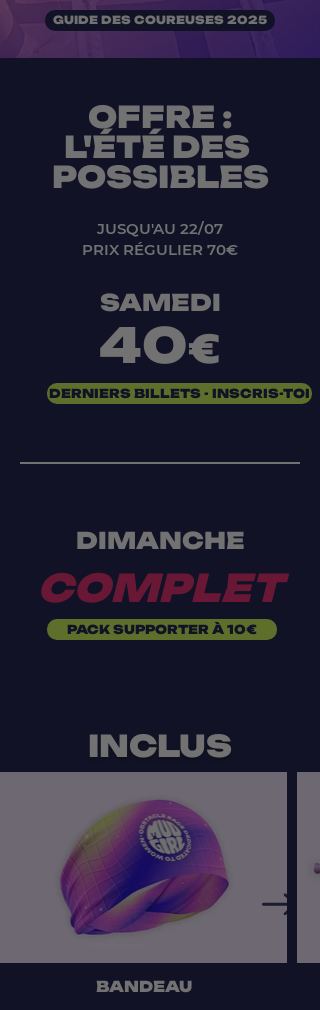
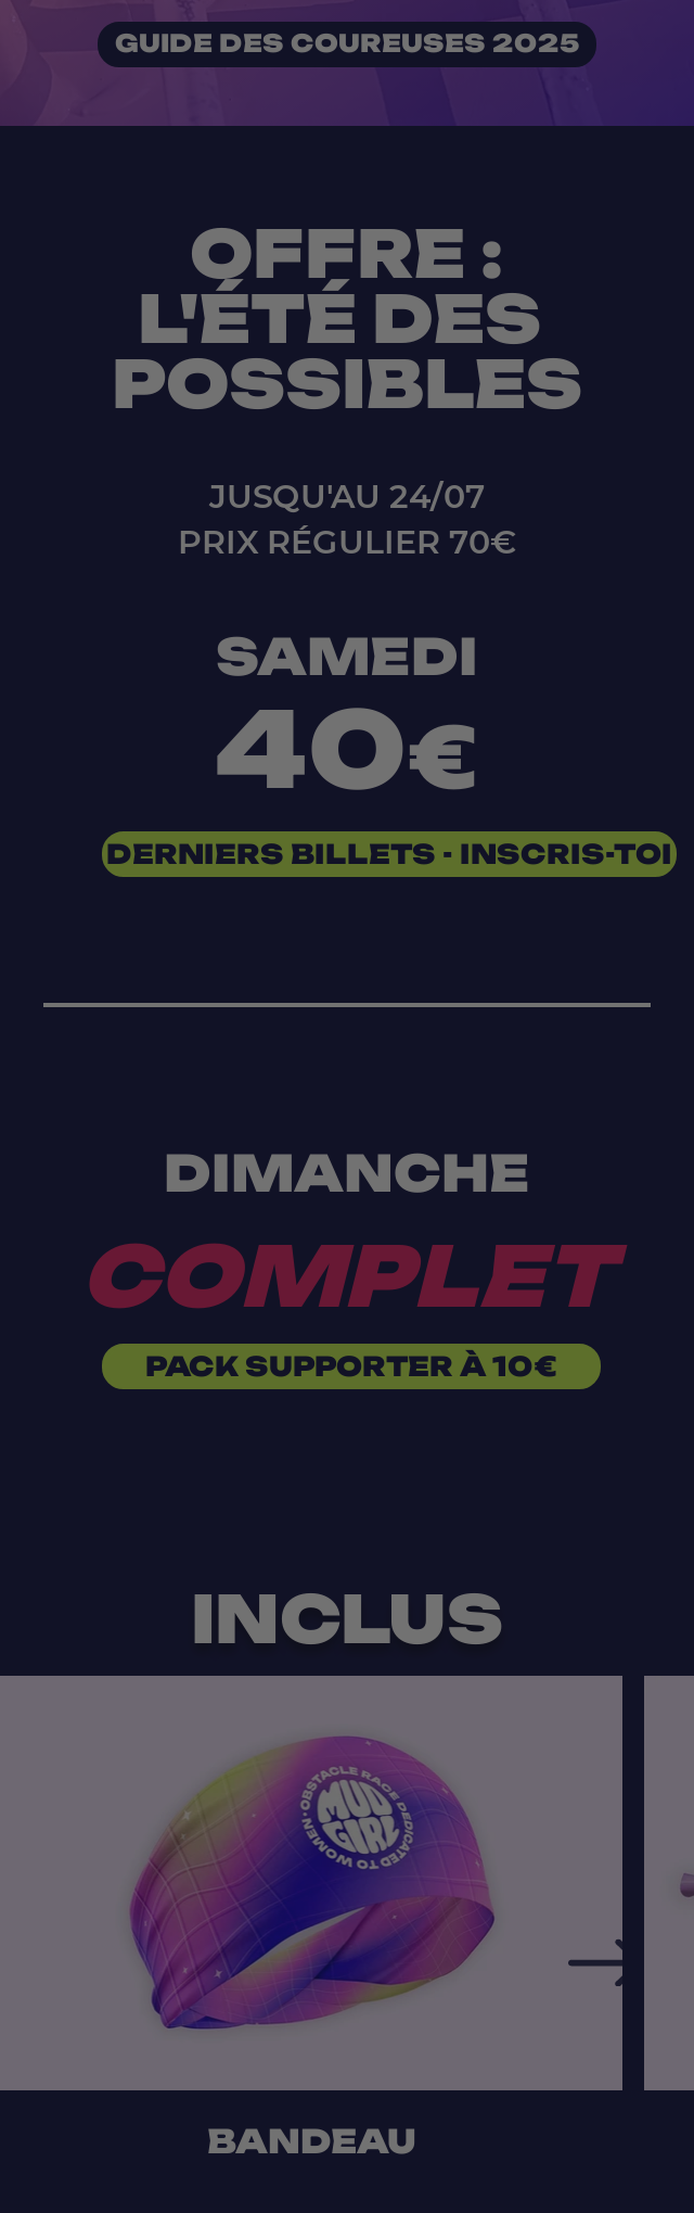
[97,219,223,238] JUSQU'AU 22/07 -> [209,475,485,517] JUSQU'AU 24/07

